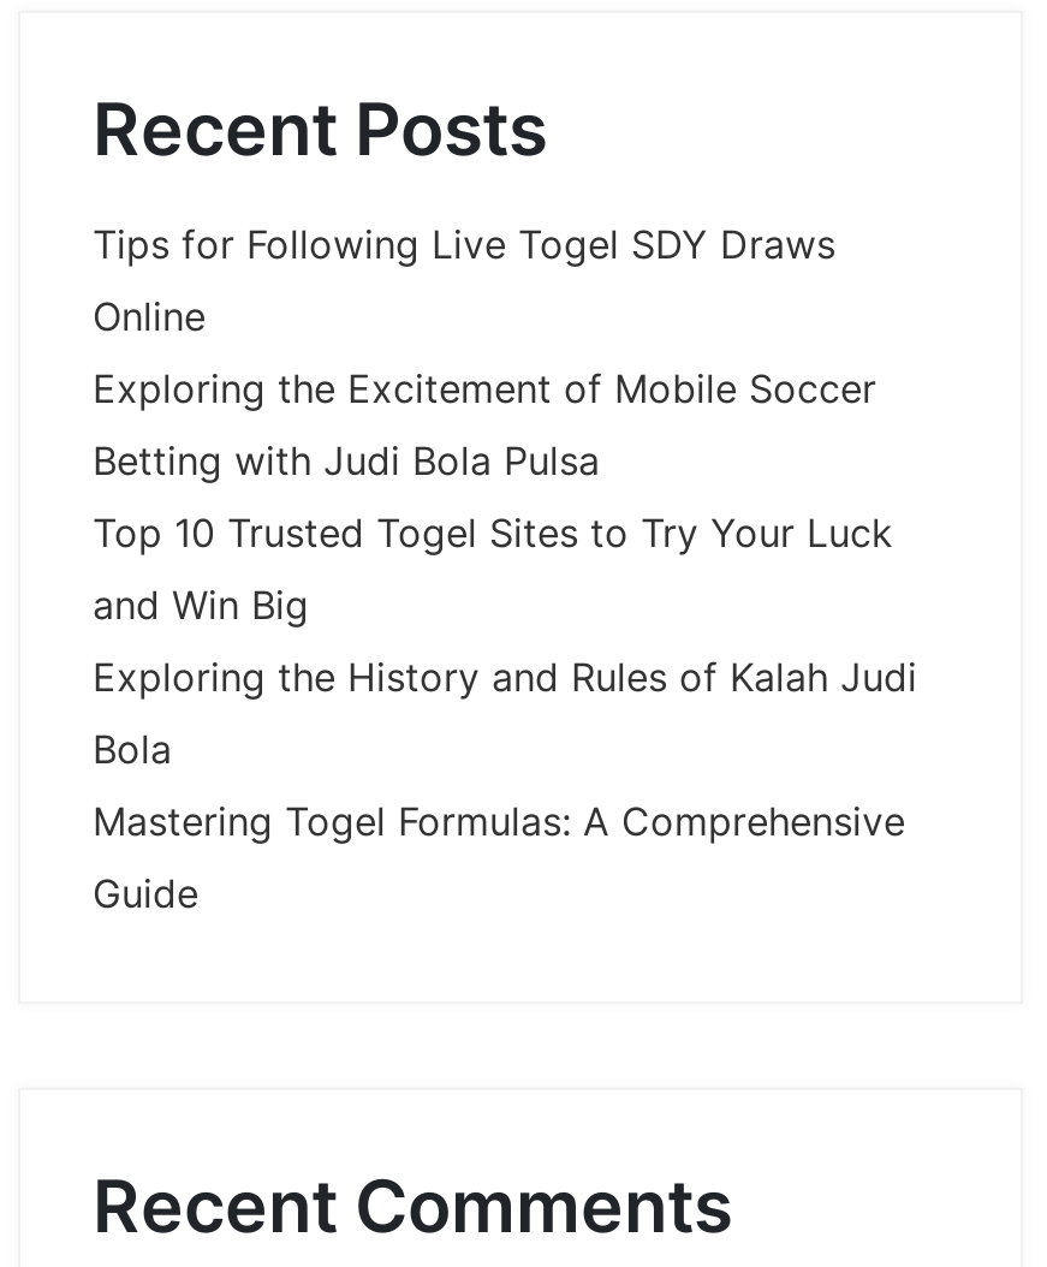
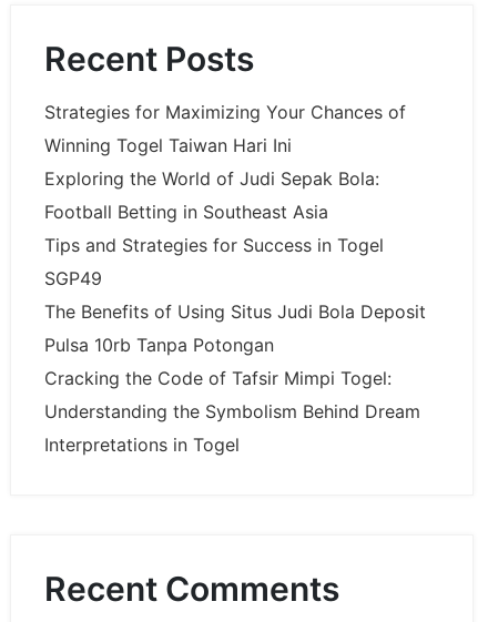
[93,220,917,917] Tips for Following Live Togel SDY Draws | Online | Exploring the Excitement of Mobile Soccer | Betting with Judi Bola Pulsa | Top 10 Trusted Togel Sites to Try Your Luck | and Win Big | Exploring the History and Rules of Kalah Judi | Bola | Mastering Togel Formulas: A Comprehensive | Guide -> [44,101,426,456] Strategies for Maximizing Your Chances of | Winning Togel Taiwan Hari Ini | Exploring the World of Judi Sepak Bola: | Football Betting in Southeast Asia | Tips and Strategies for Success in Togel | SGP49 | The Benefits of Using Situs Judi Bola Deposit | Pulsa 10rb Tanpa Potongan | Cracking the Code of Tafsir Mimpi Togel: | Understanding the Symbolism Behind Dream | Interpretations in Togel

